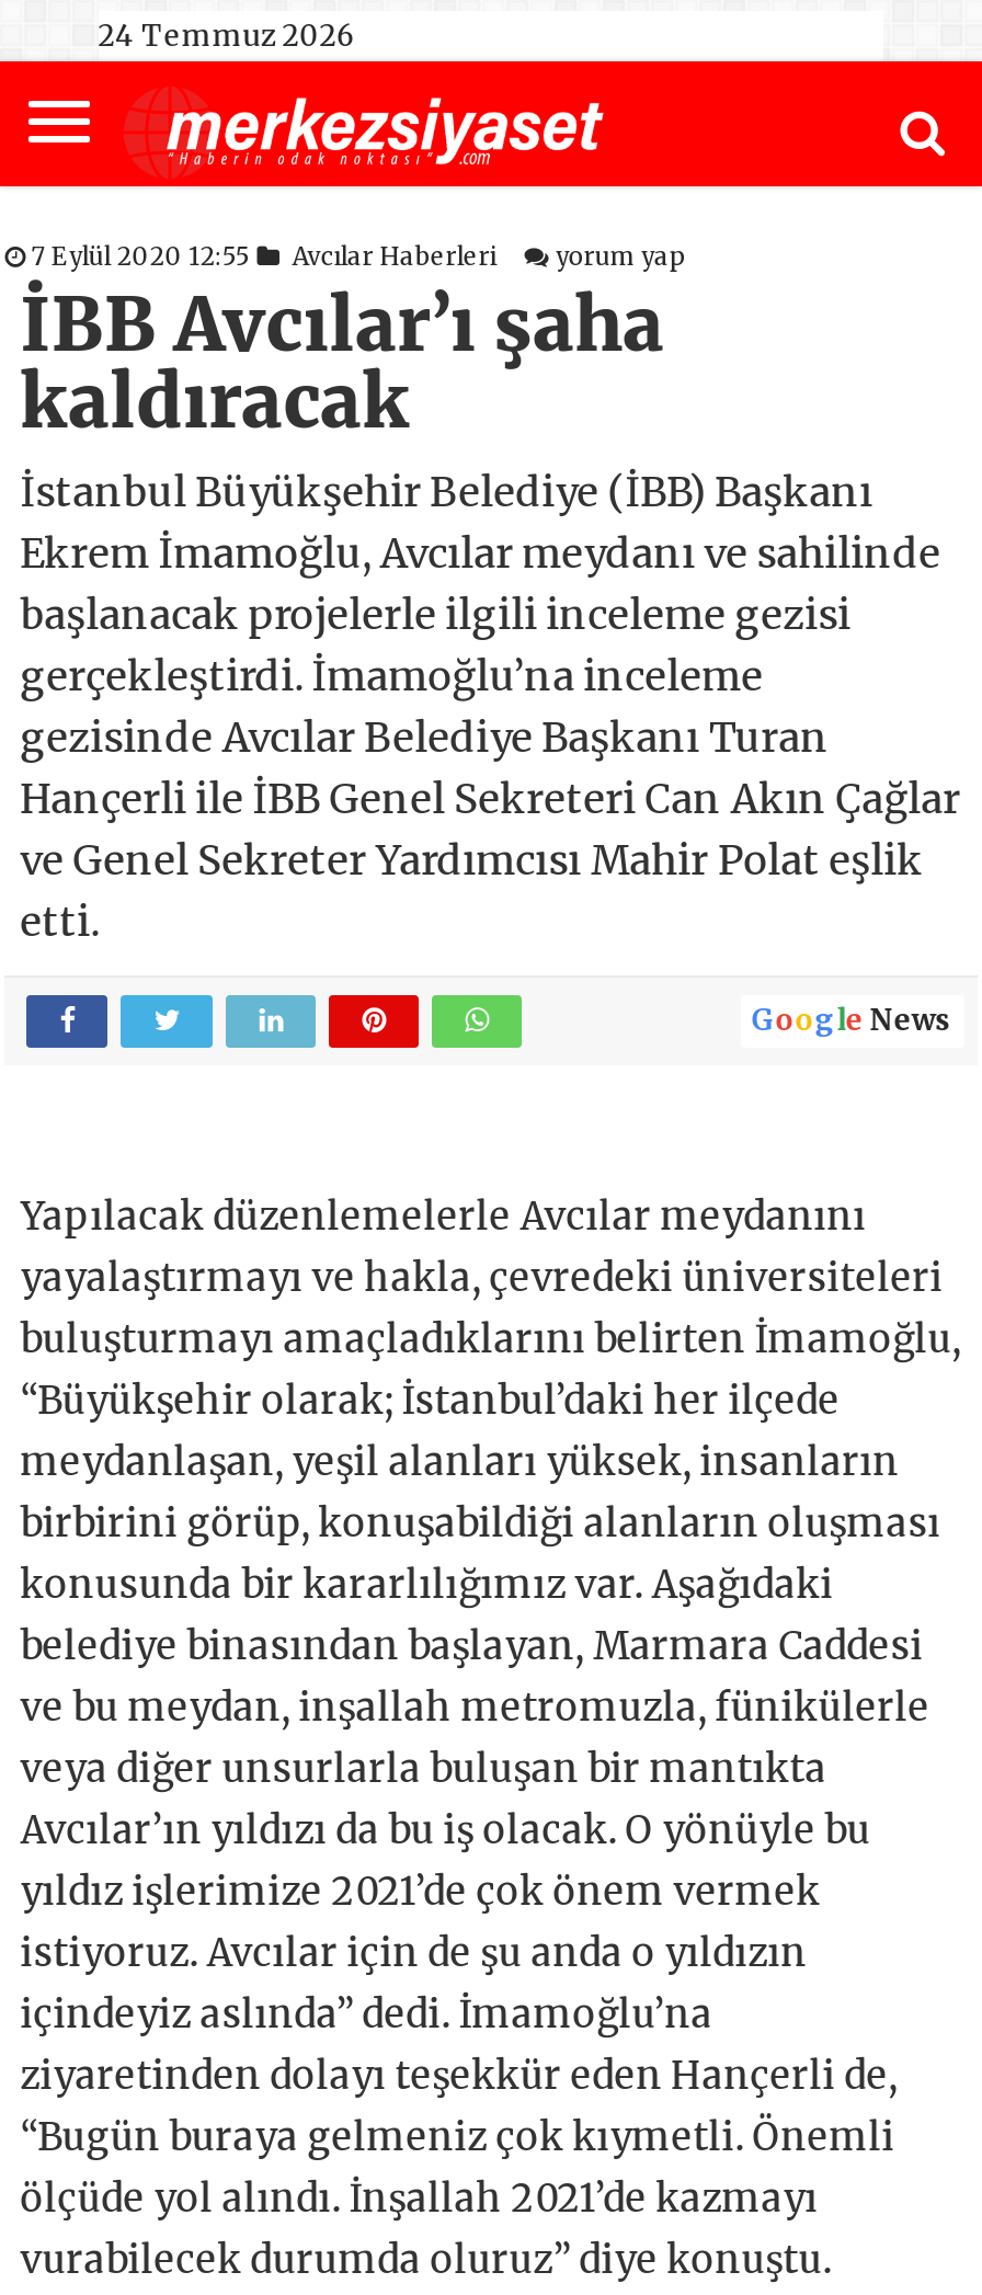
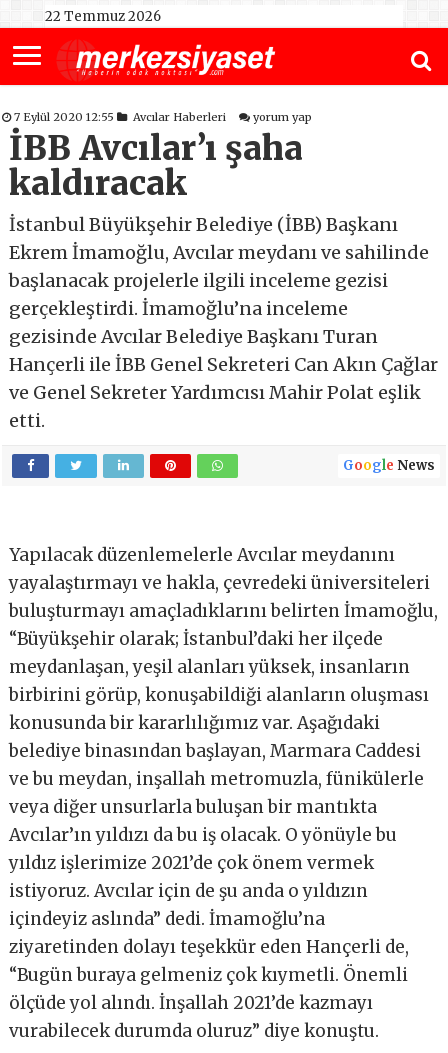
[98,18,355,55] 24 Temmuz 2026 -> [45,8,161,25] 22 Temmuz 2026

